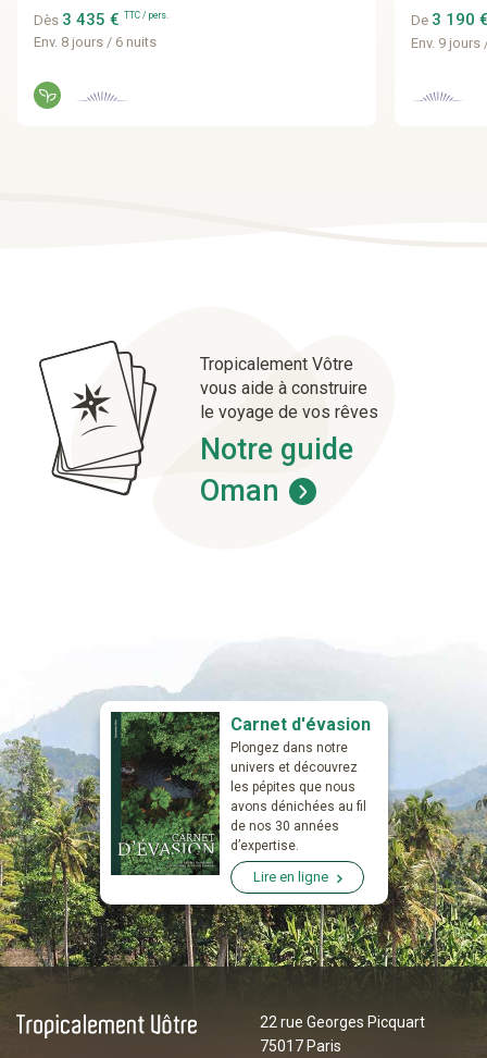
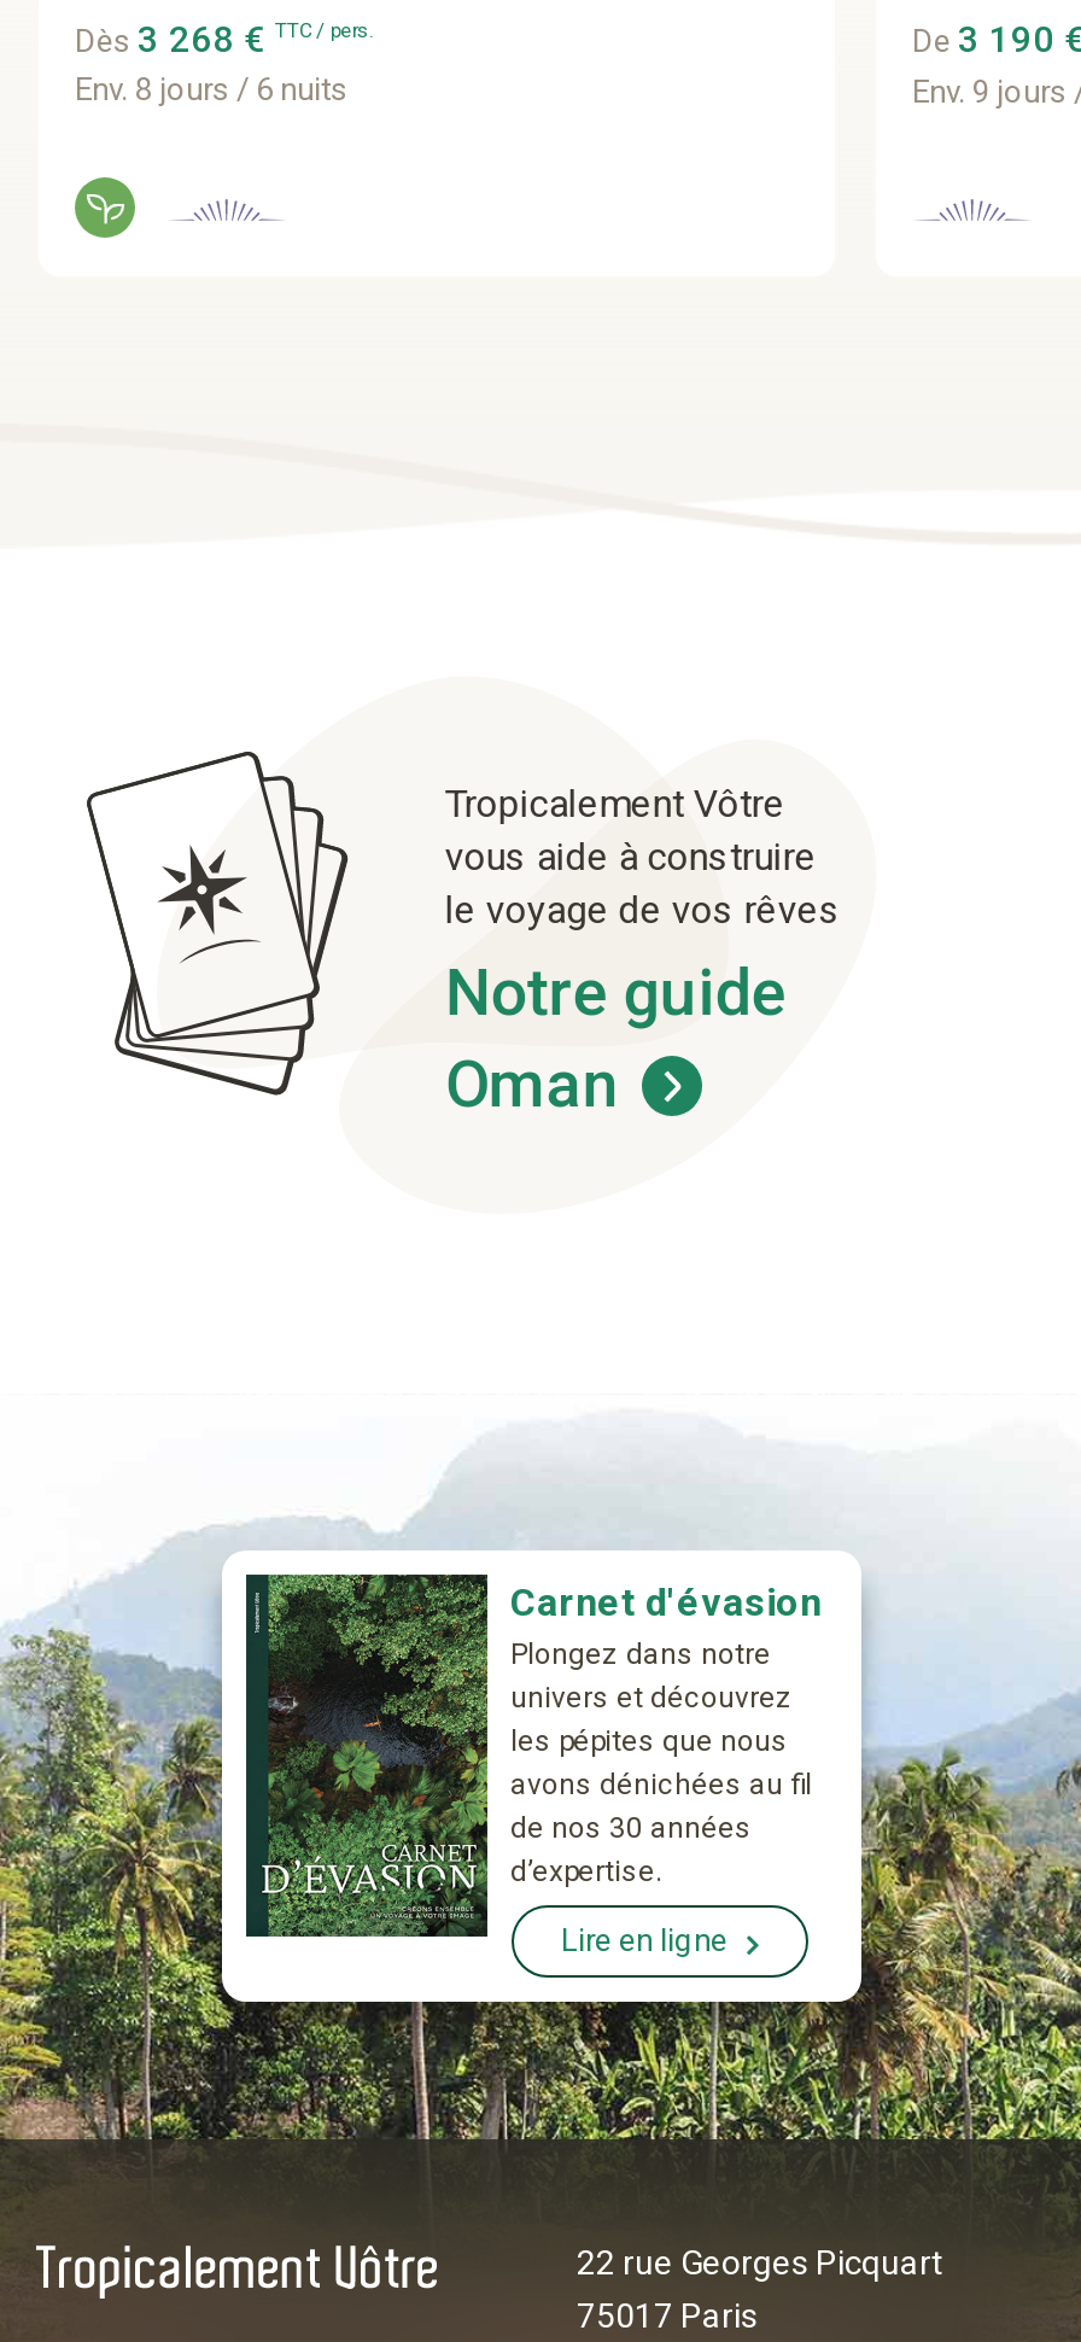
[34,10,168,29] Dès 3 435 €TTC / pers. -> [75,18,374,62] Dès 3 268 €TTC / pers.

